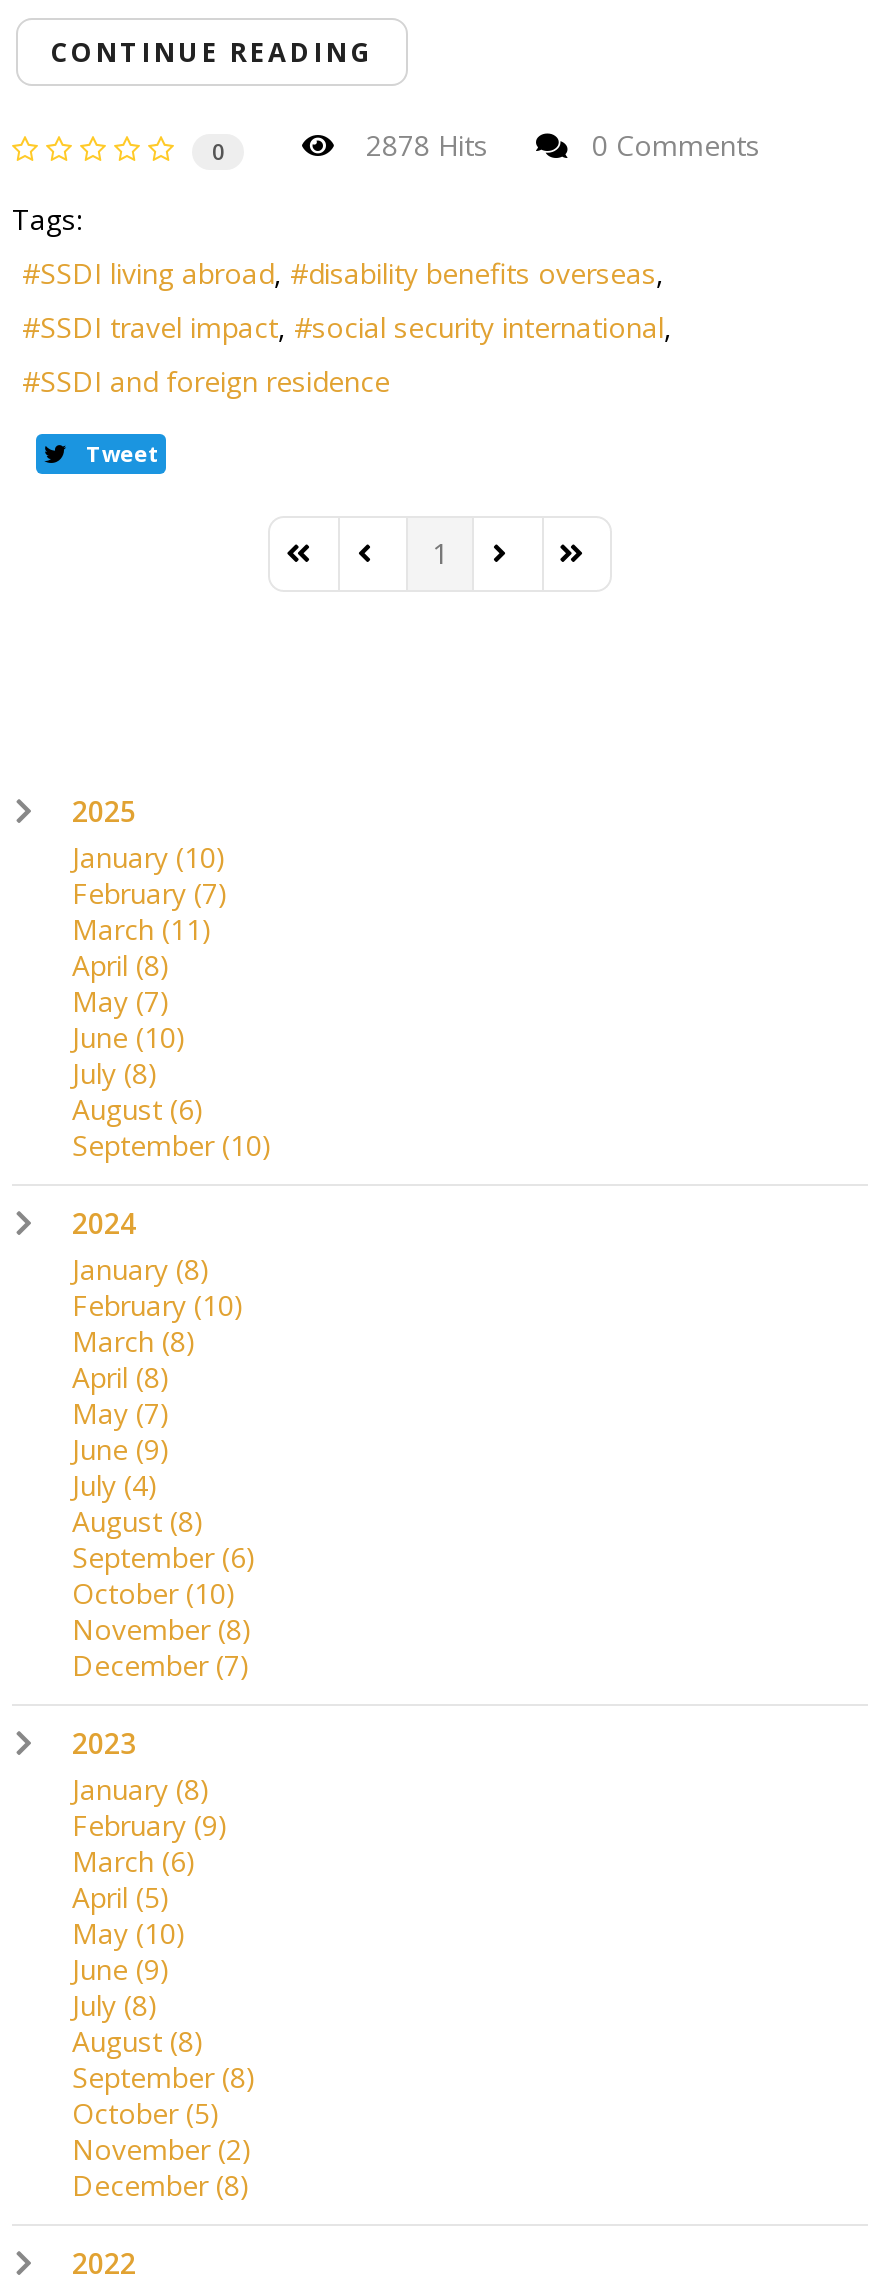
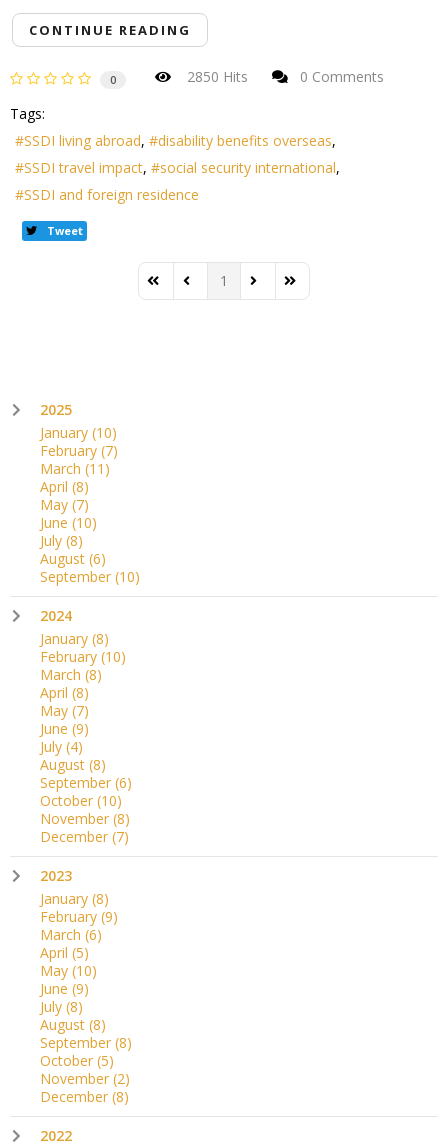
[350,126,488,164] 2878 Hits -> [179,67,248,86] 2850 Hits

